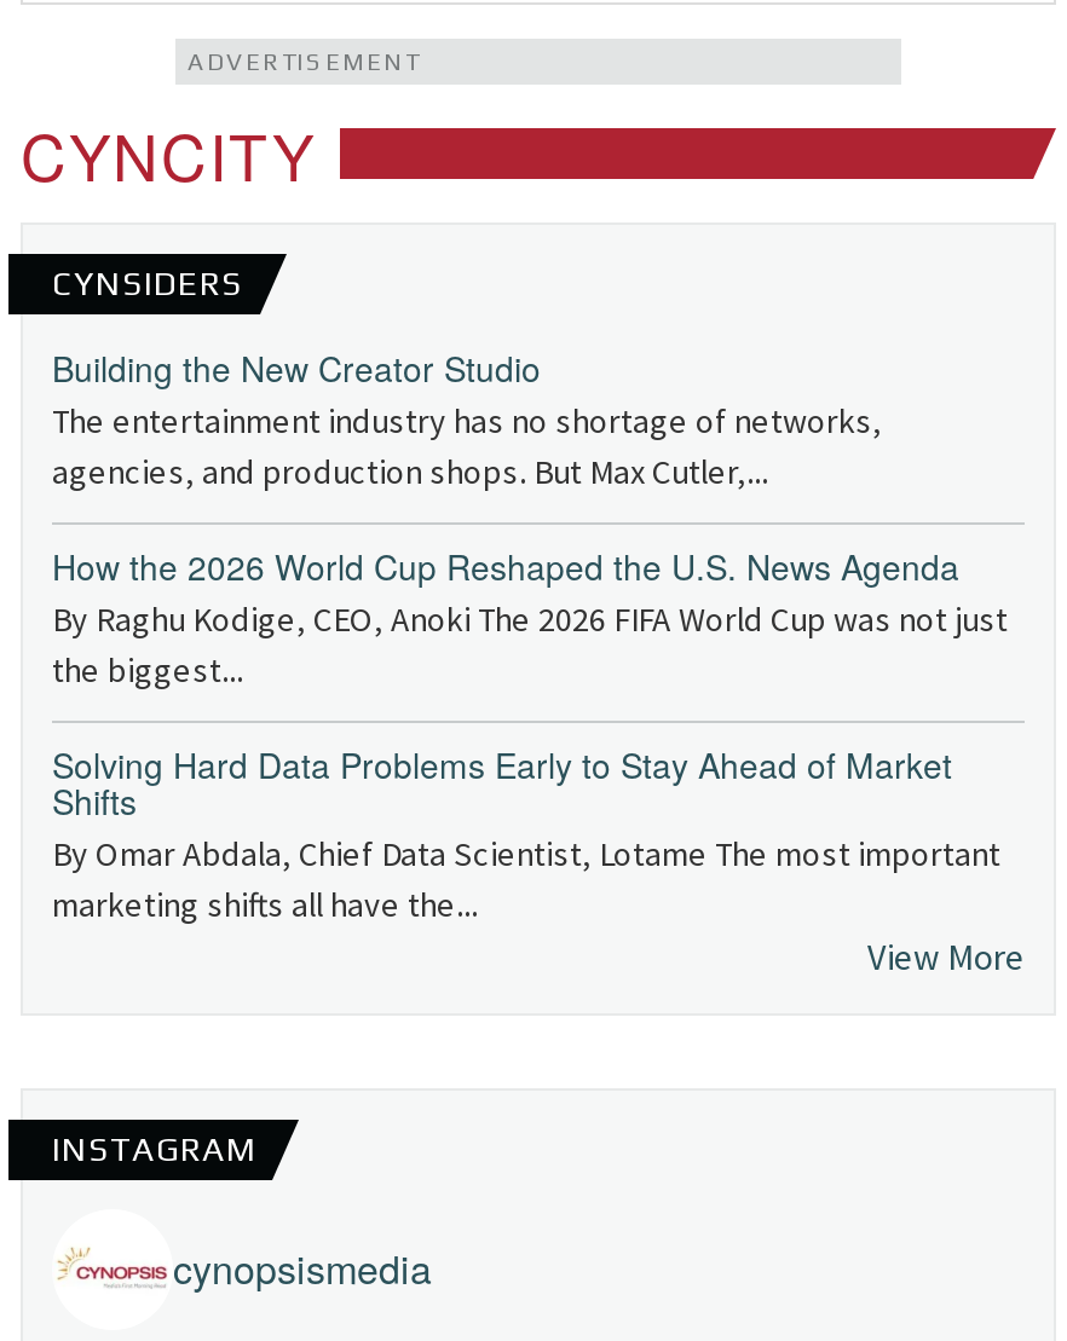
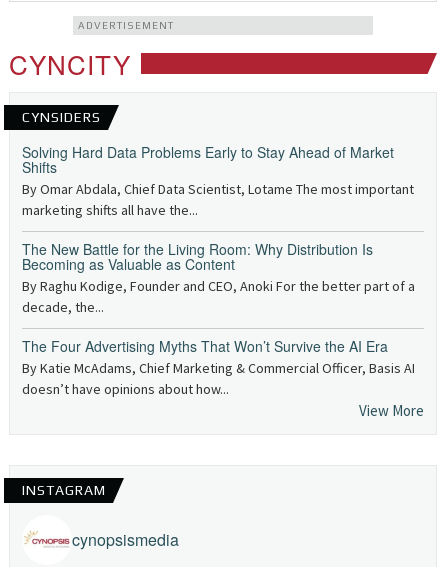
[52,343,1008,692] Building the New Creator Studio | The entertainment industry has no shortage of networks, | agencies, and production shops. But Max Cutler,... | How the 2026 World Cup Reshaped the U.S. News Agenda | By Raghu Kodige, CEO, Anoki The 2026 FIFA World Cup was not just | the biggest... -> none
moved [52,740,1000,926] -> [22,142,414,219]: Solving Hard Data Problems Early to Stay Ahead of Market | Shifts | By Omar Abdala, Chief Data Scientist, Lotame The most important | marketing shifts all have the...
none -> [22,239,415,398] The New Battle for the Living Room: Why Distribution Is | Becoming as Valuable as Content | By Raghu Kodige, Founder and CEO, Anoki For the better part of a | decade, the... | The Four Advertising Myths That Won’t Survive the AI Era | By Katie McAdams, Chief Marketing & Commercial Officer, Basis AI | doesn’t have opinions about how...

